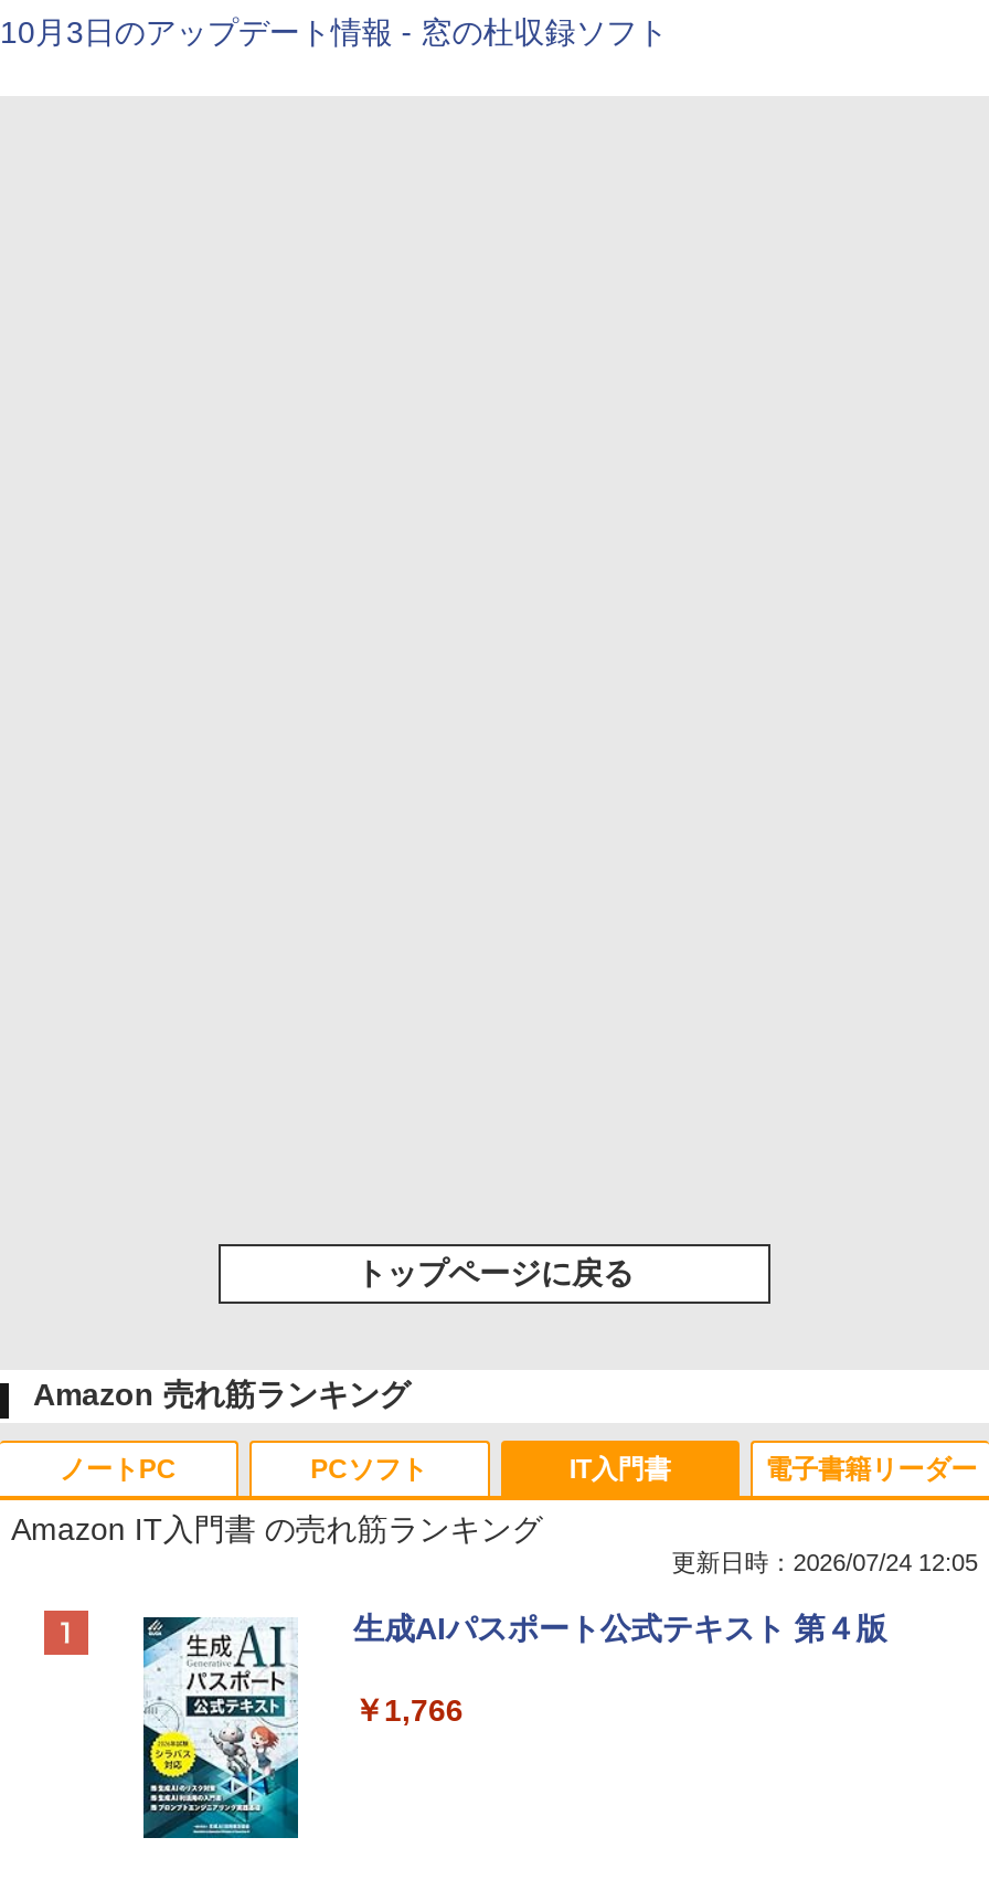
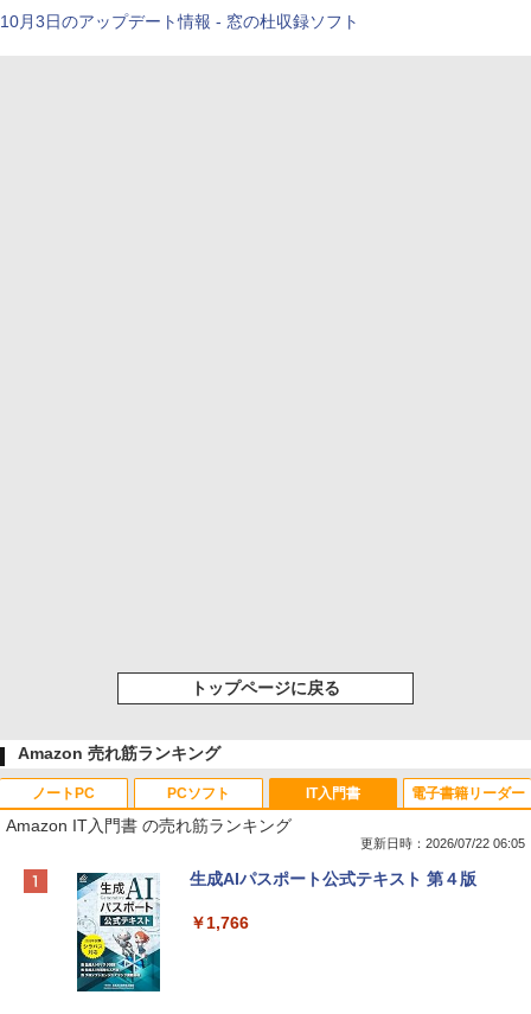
[672,1549,978,1575] 更新日時：2026/07/24 12:05 -> [361,836,525,850] 更新日時：2026/07/22 06:05

